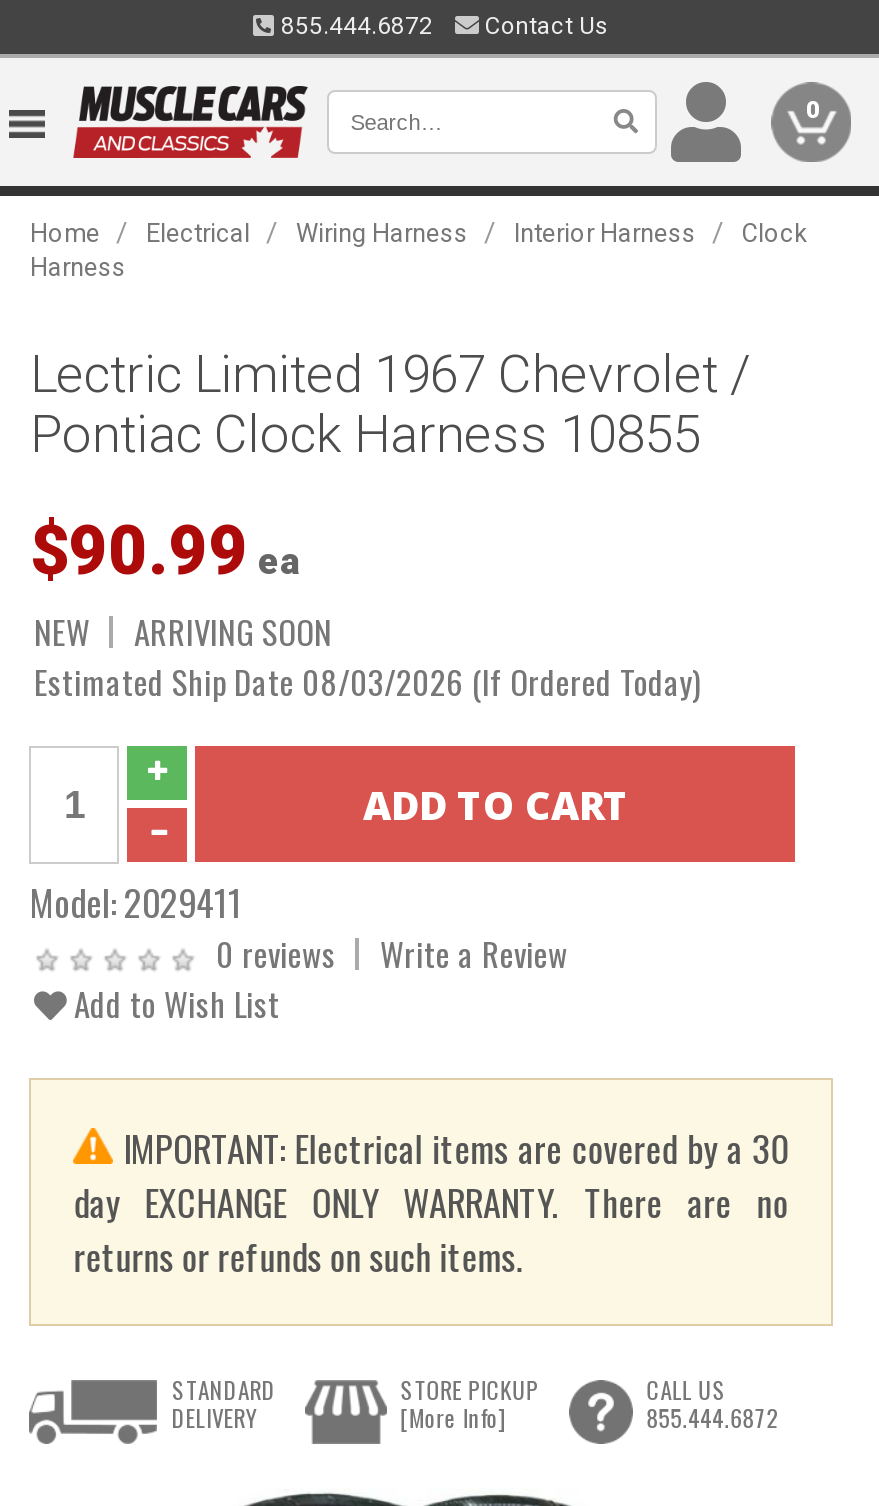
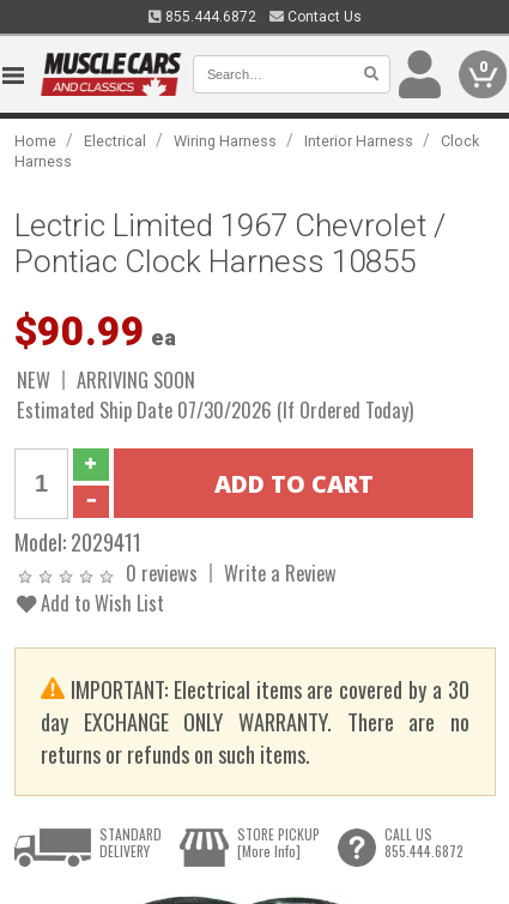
[34,656,700,706] Estimated Ship Date 08/03/2026 (If Ordered Today) -> [17,394,414,424] Estimated Ship Date 07/30/2026 (If Ordered Today)

